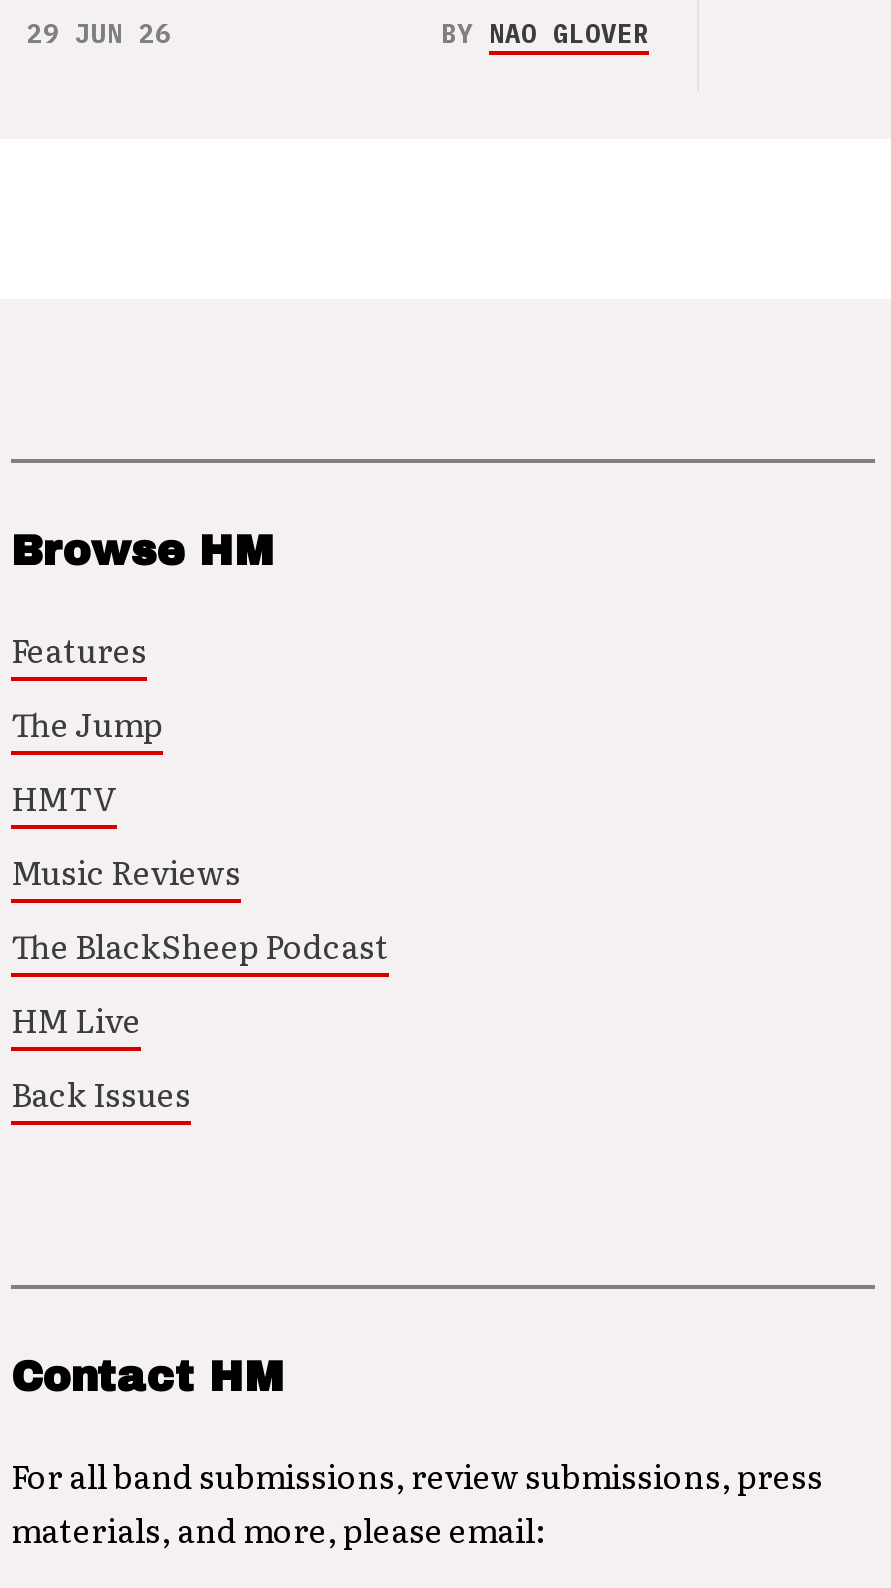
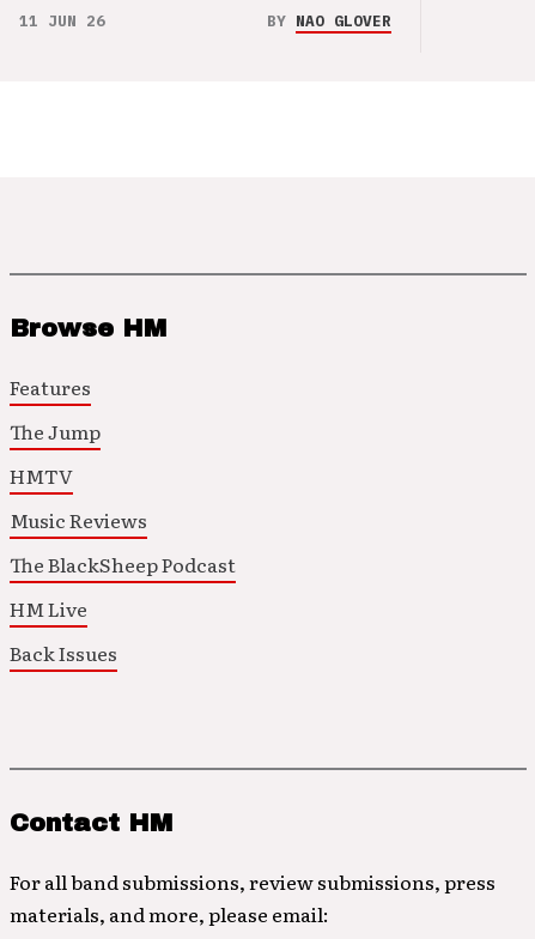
[27,17,171,51] 29 JUN 26 -> [19,11,105,31] 11 JUN 26

